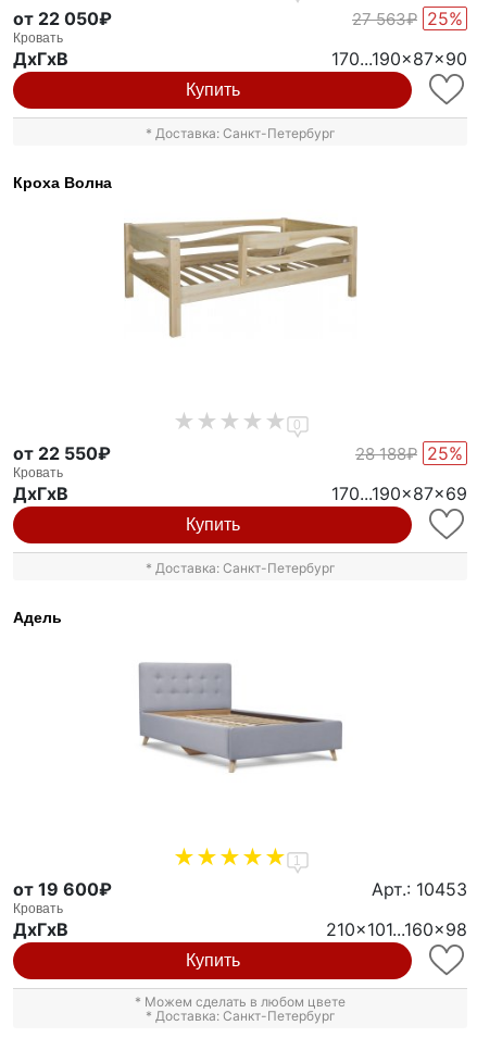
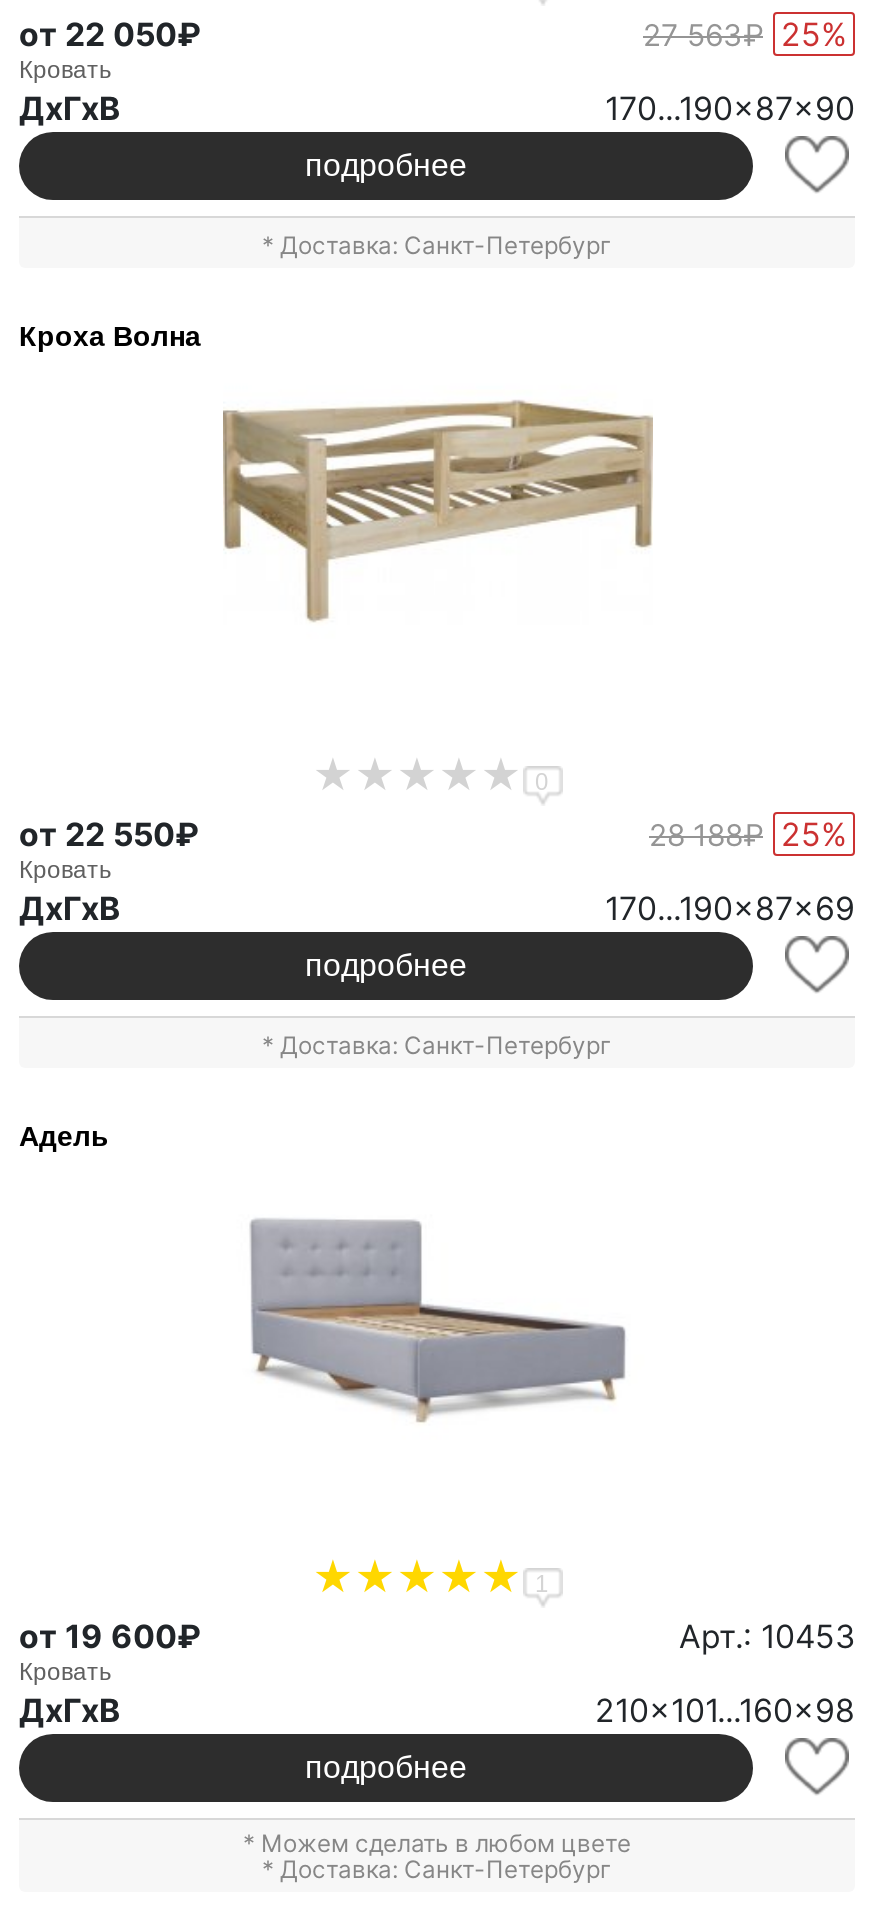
[185,80,240,99] Купить -> [305,147,467,181] подробнее
[185,516,240,534] Купить -> [305,949,467,983] подробнее
[185,951,240,969] Купить -> [305,1750,467,1784] подробнее

